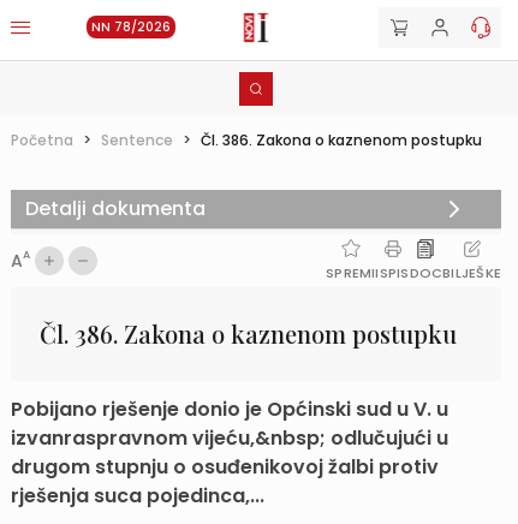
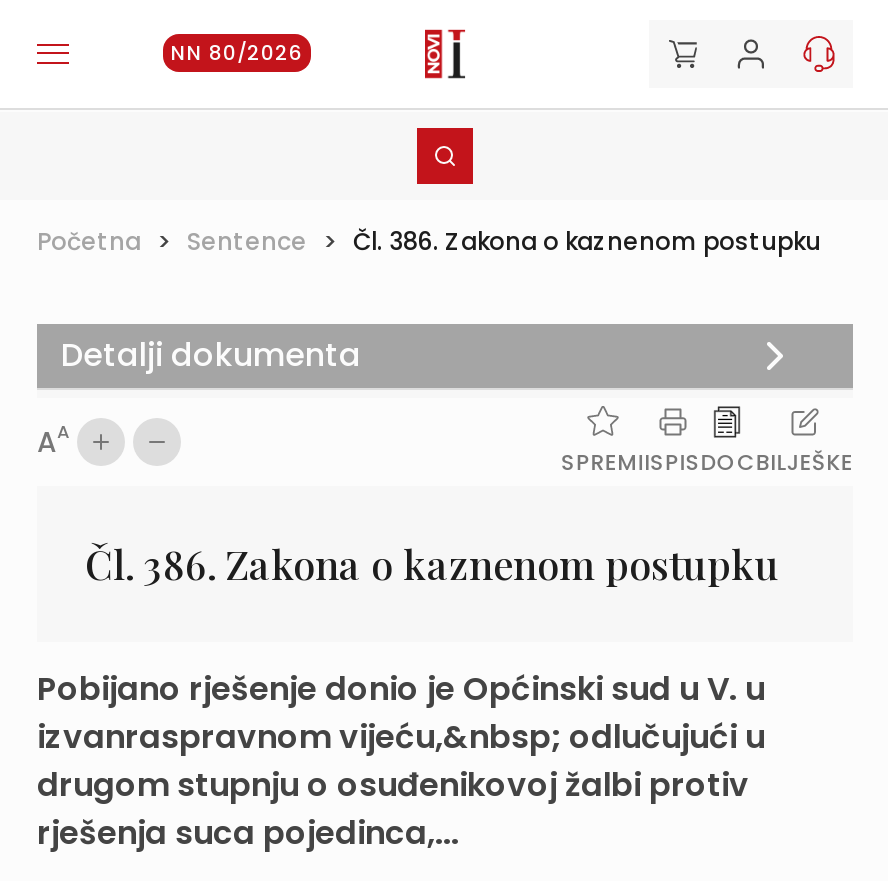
[91,18,171,36] NN 78/2026 -> [171,38,303,68] NN 80/2026

